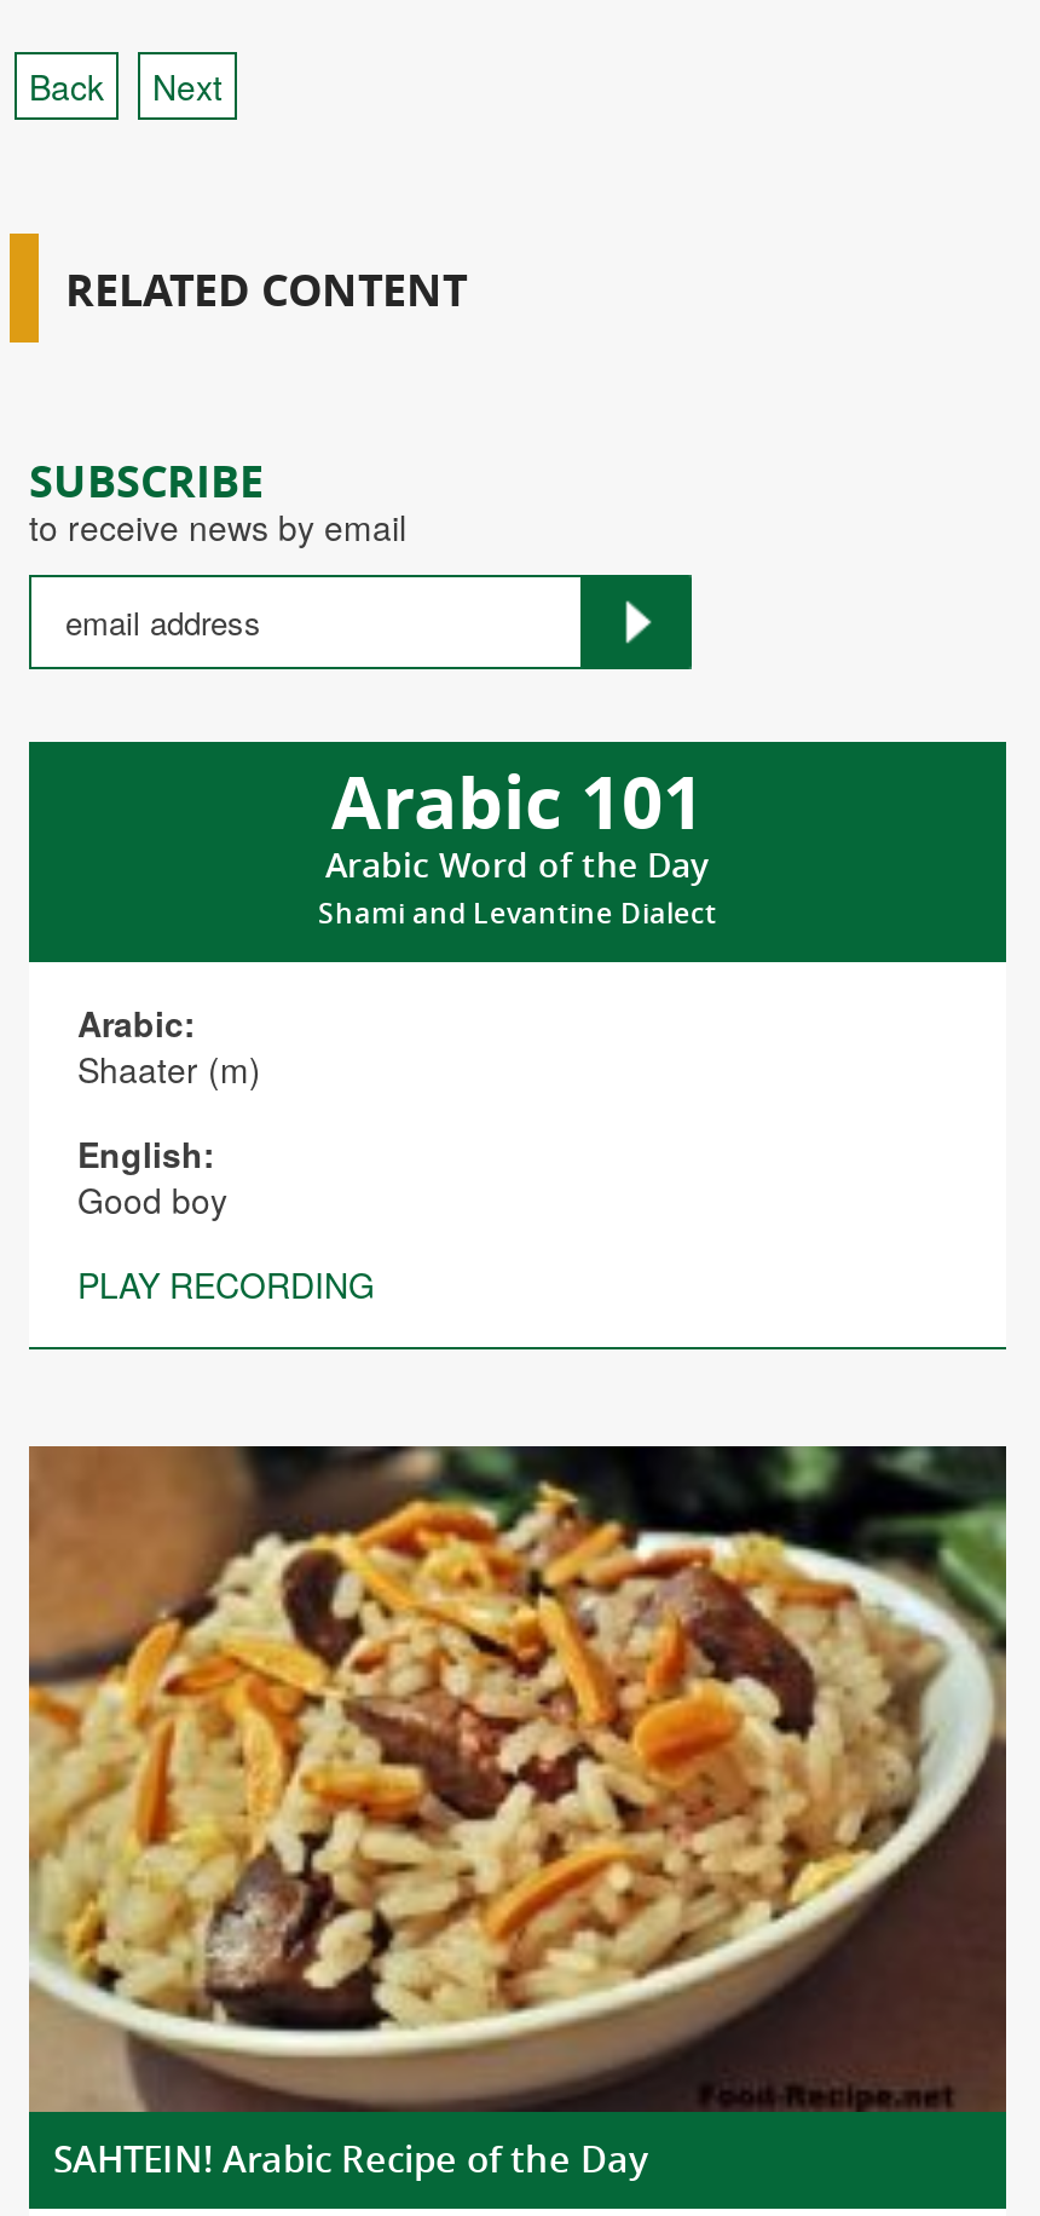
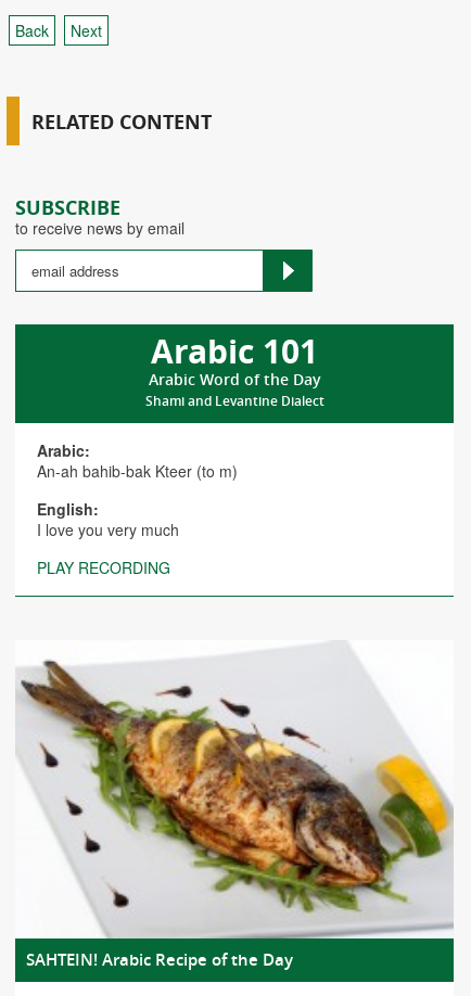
[77,1045,261,1094] Shaater (m) -> [37,460,238,482] An-ah bahib-bak Kteer (to m)
[77,1176,227,1225] Good boy -> [37,519,179,541] I love you very much
[27,1444,1009,2114] [image] -> [15,640,454,940] [image]

